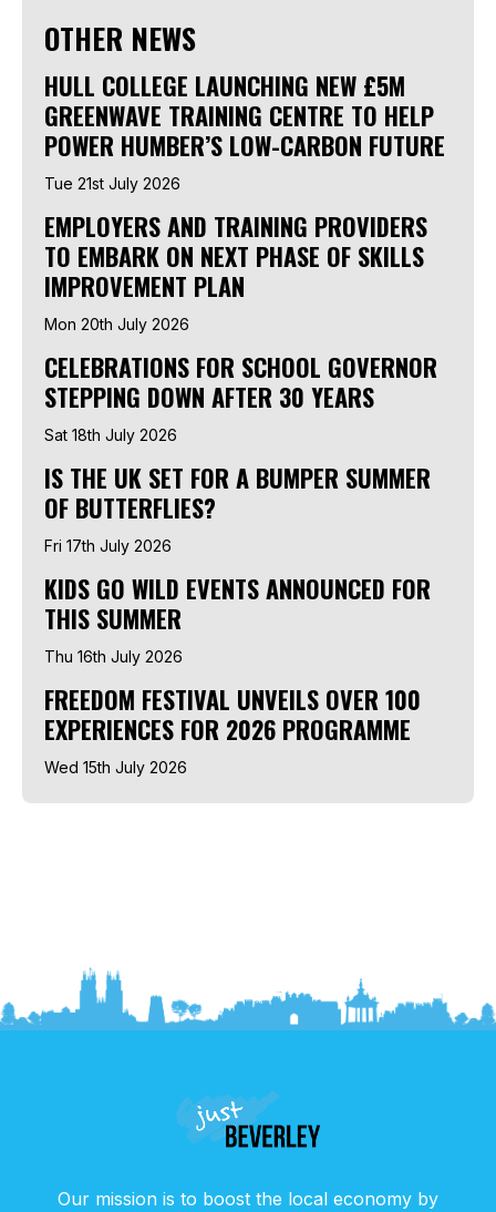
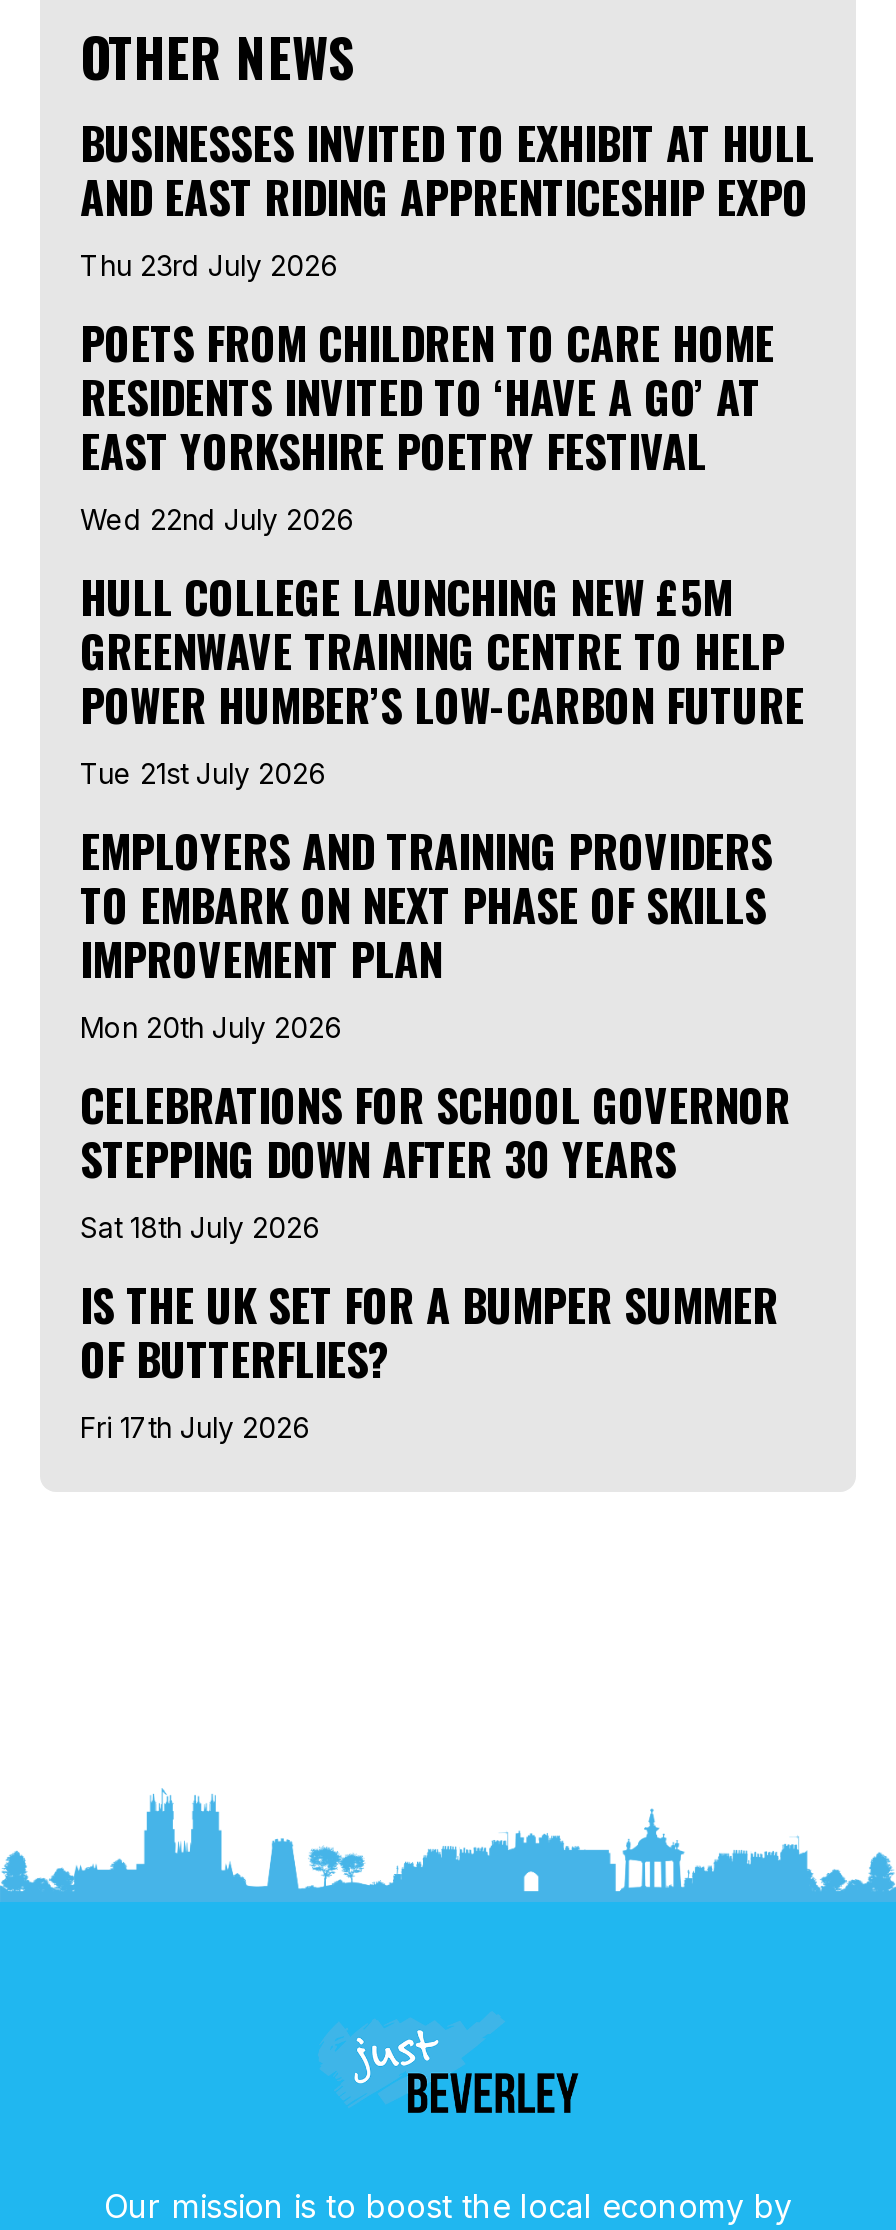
none -> [80,110,814,536] BUSINESSES INVITED TO EXHIBIT AT HULL | AND EAST RIDING APPRENTICESHIP EXPO | Thu 23rd July 2026 | POETS FROM CHILDREN TO CARE HOME | RESIDENTS INVITED TO ‘HAVE A GO’ AT | EAST YORKSHIRE POETRY FESTIVAL | Wed 22nd July 2026
moved [44,67,445,555] -> [80,564,804,1444]: HULL COLLEGE LAUNCHING NEW £5M | GREENWAVE TRAINING CENTRE TO HELP | POWER HUMBER’S LOW-CARBON FUTURE | ... | OF BUTTERFLIES? | Fri 17th July 2026
[44,570,431,776] KIDS GO WILD EVENTS ANNOUNCED FOR | THIS SUMMER | Thu 16th July 2026 | FREEDOM FESTIVAL UNVEILS OVER 100 | EXPERIENCES FOR 2026 PROGRAMME | Wed 15th July 2026 -> none

